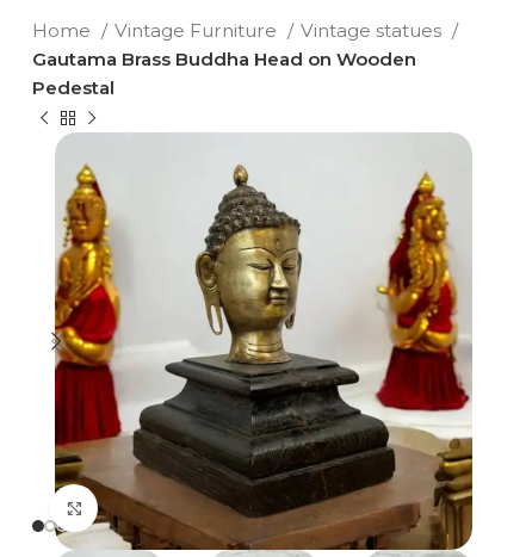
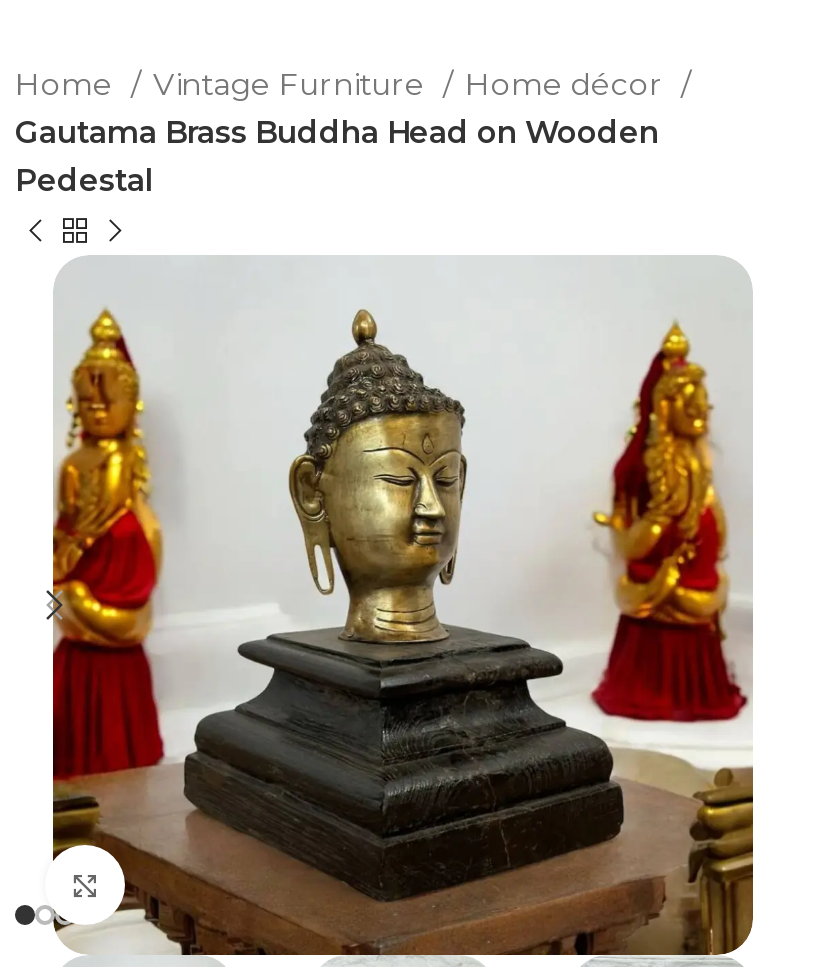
[301,19,446,42] Vintage statues -> [465,65,671,103] Home décor

